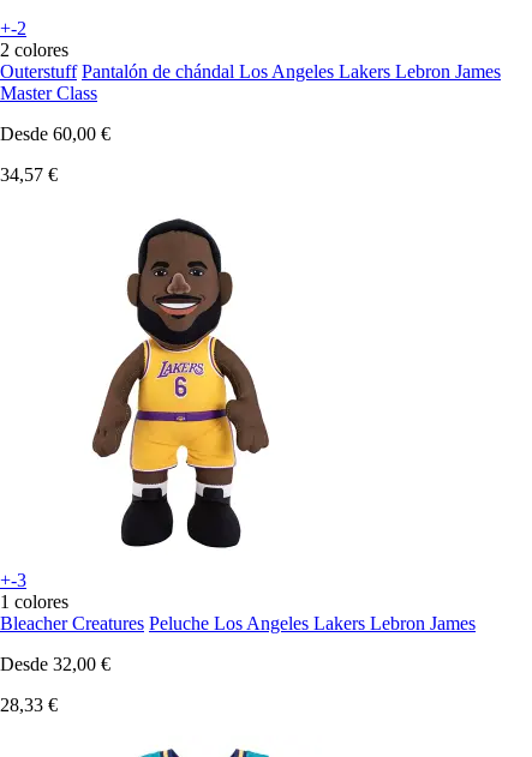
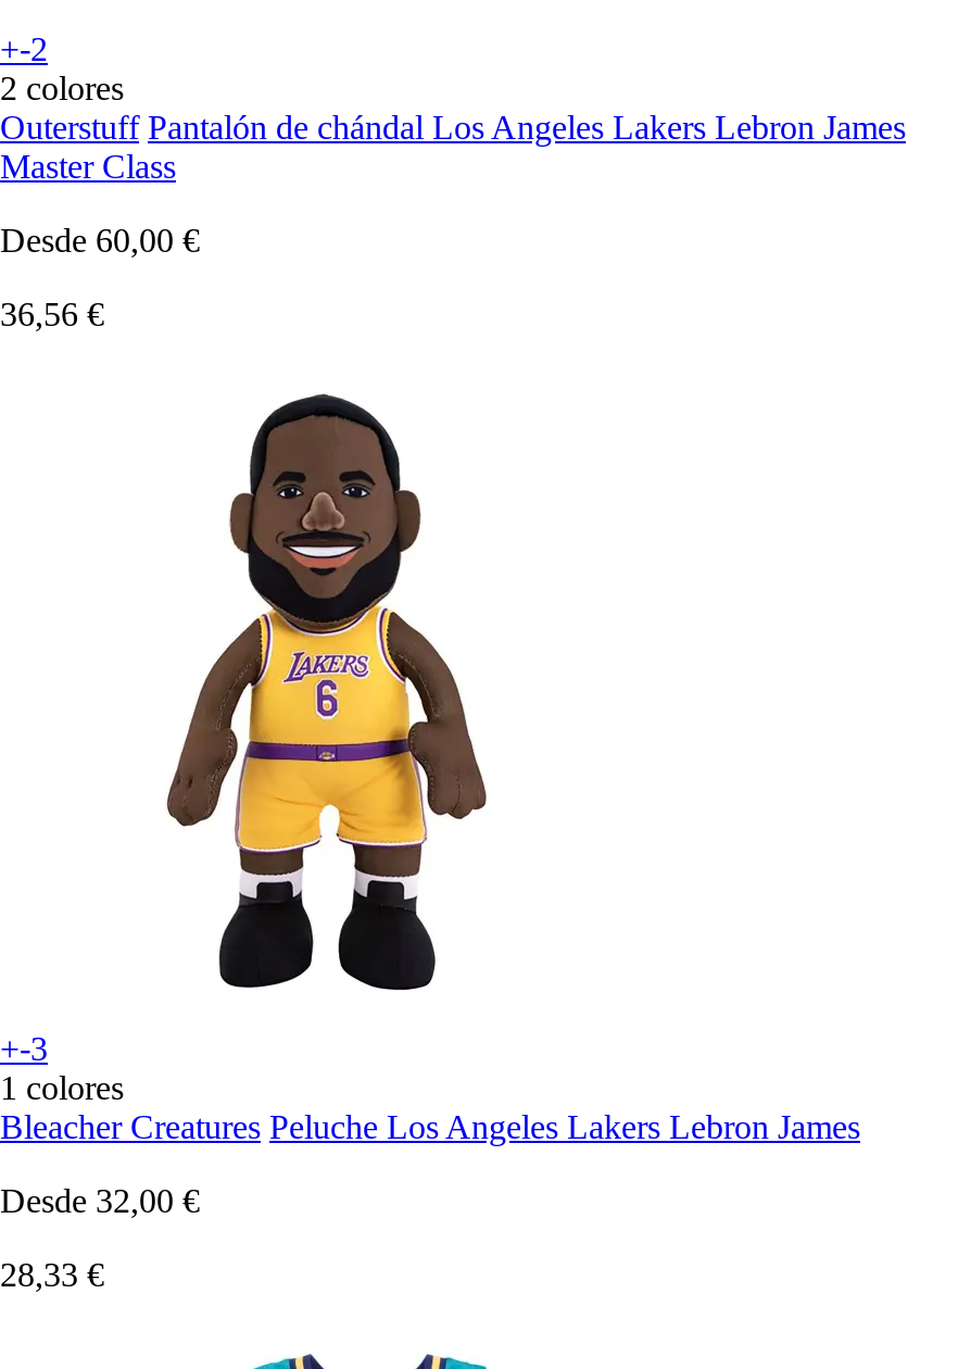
[0,165,58,185] 34,57 € -> [0,296,104,333] 36,56 €

